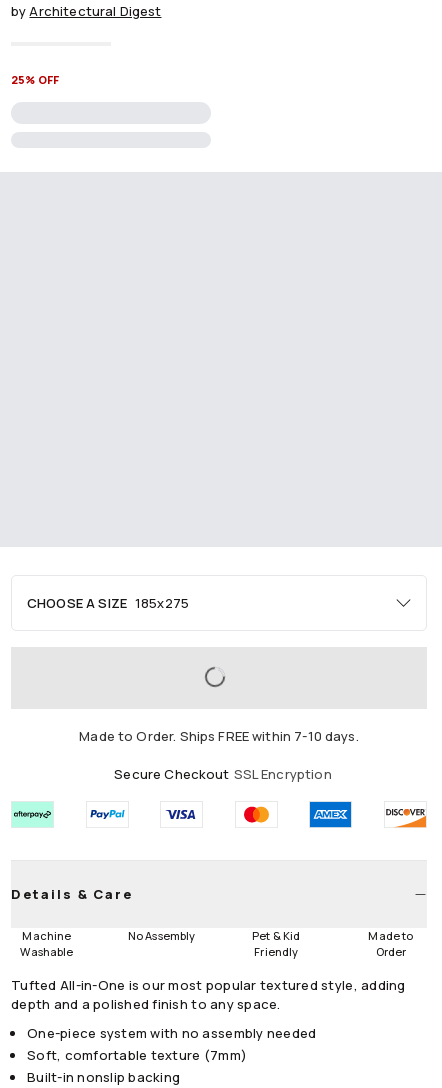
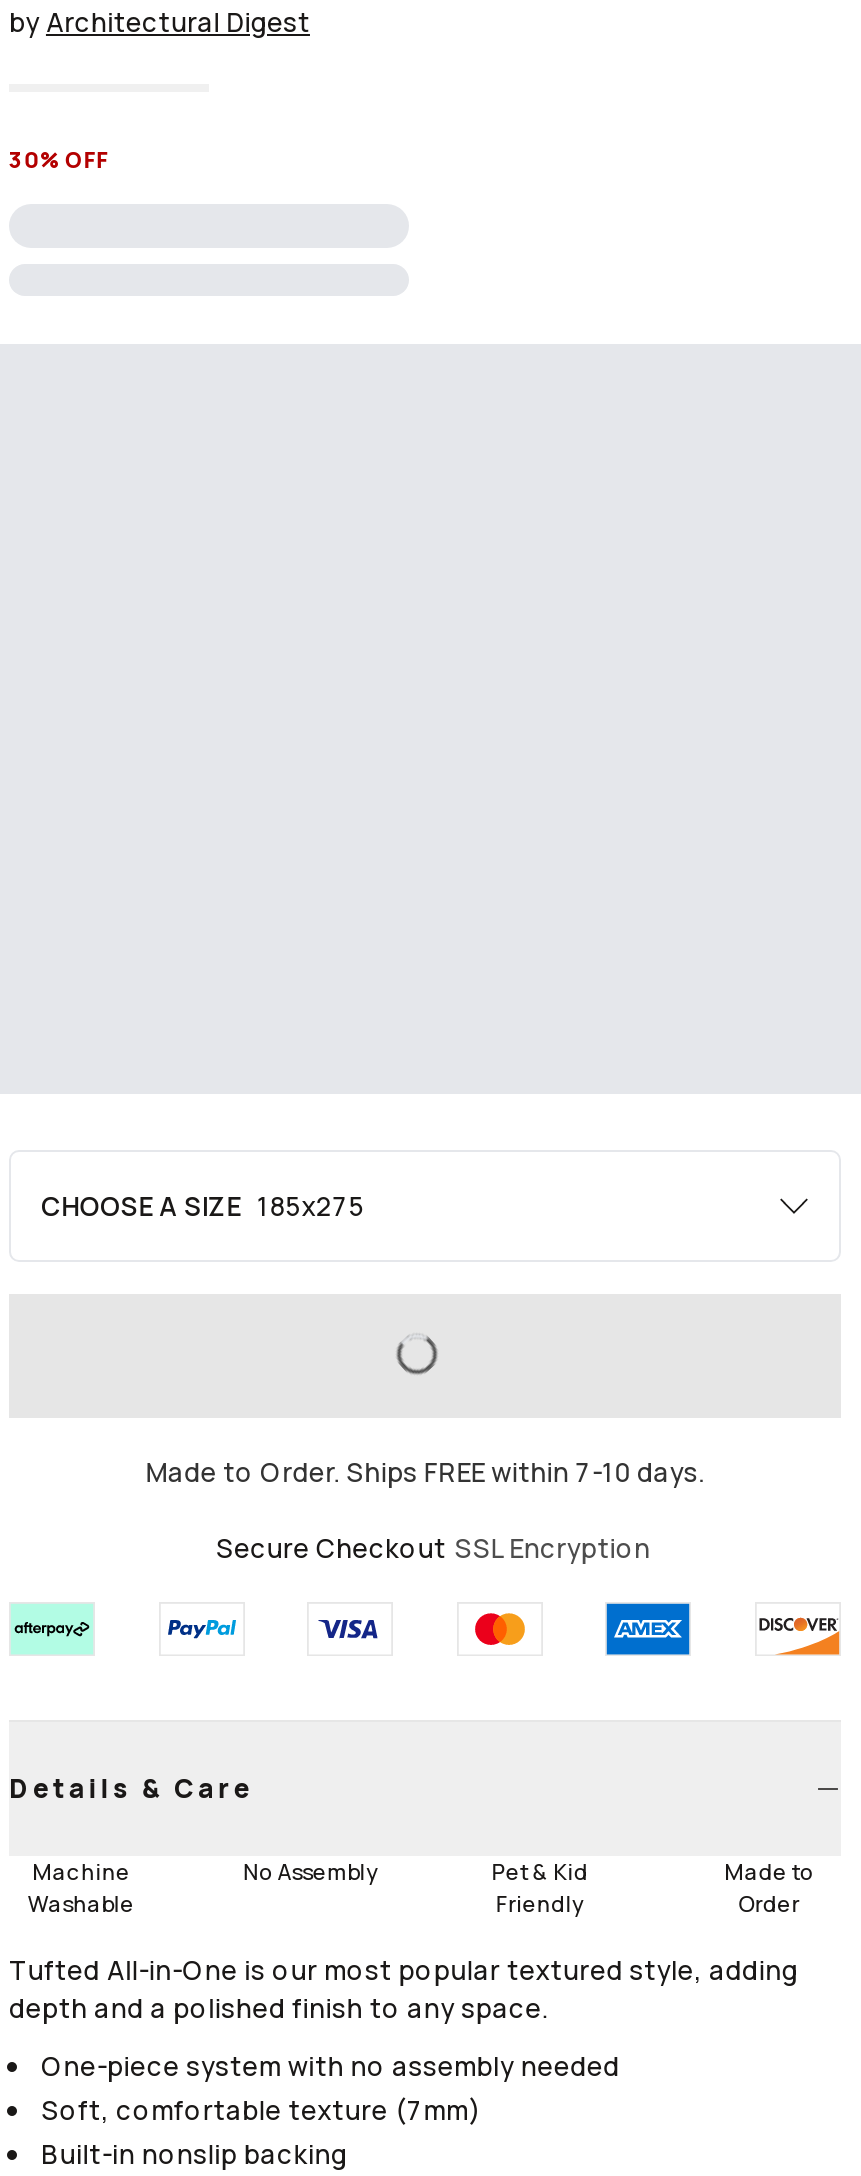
[11,72,59,87] 25% OFF -> [9,144,108,174] 30% OFF

